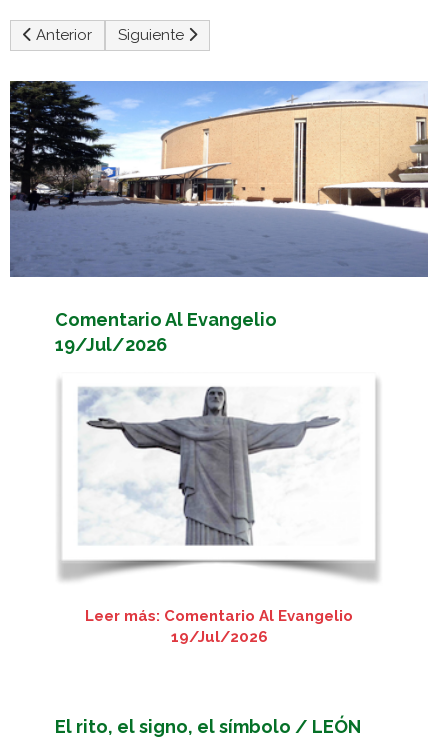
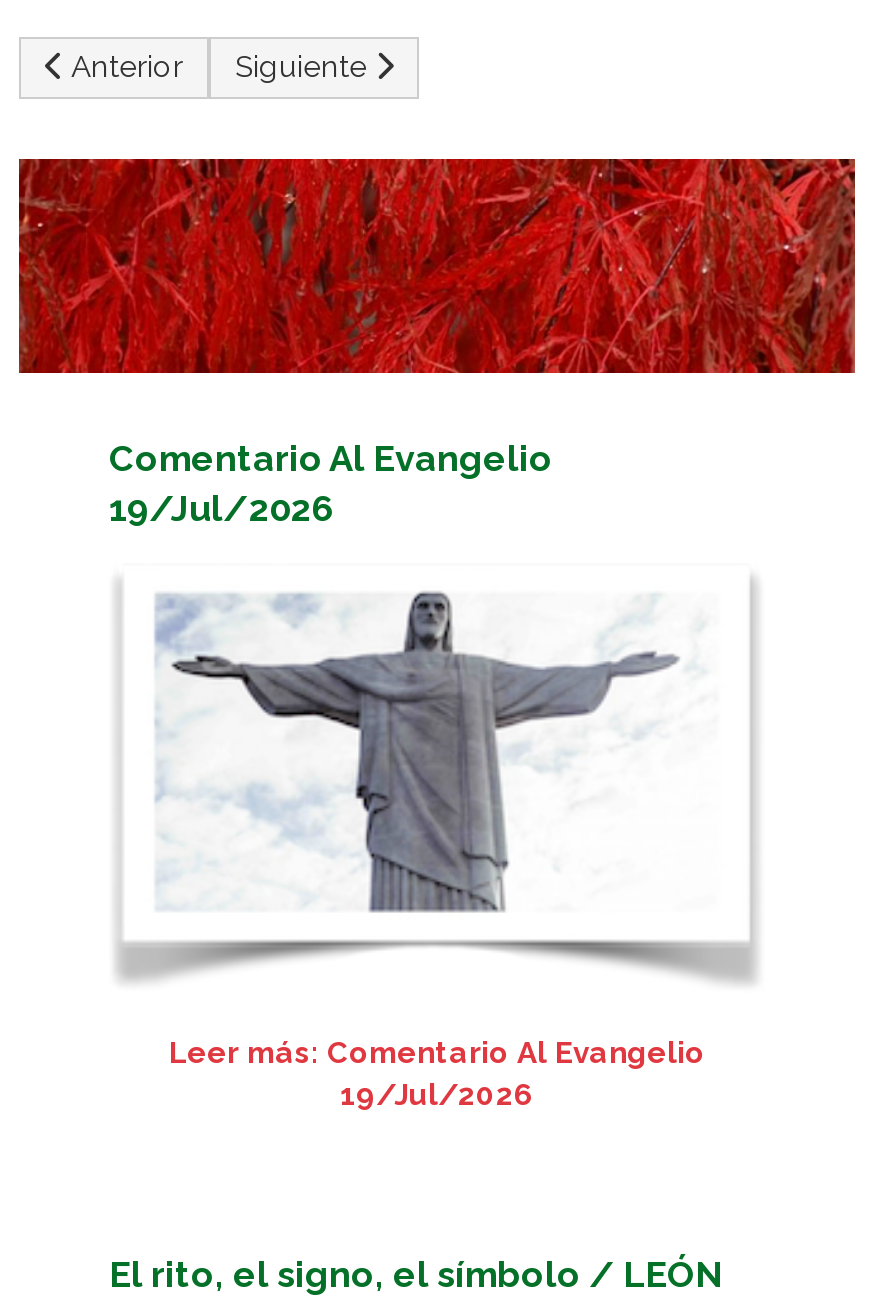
[9,80,429,278] [image] -> [17,157,857,375] [image]

